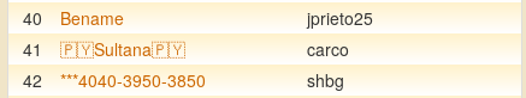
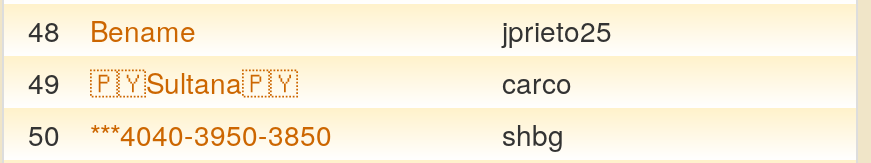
[23,6,124,30] 40 Bename -> [28,10,196,50] 48 Bename
[23,37,42,61] 41 -> [28,62,60,102] 49
[23,68,206,92] 42 ***4040-3950-3850 -> [28,114,332,154] 50 ***4040-3950-3850

